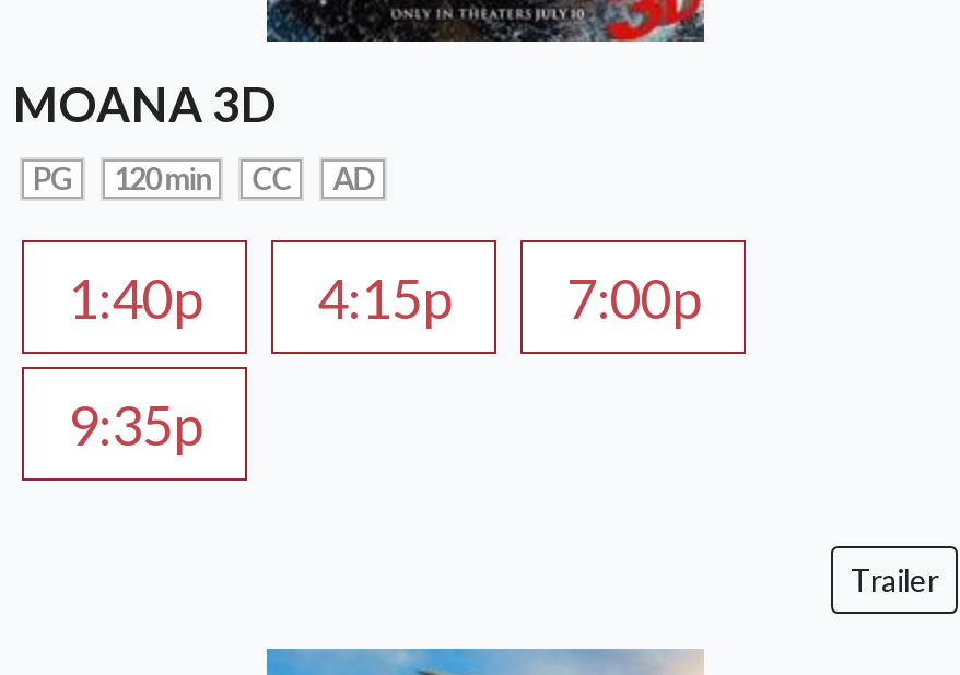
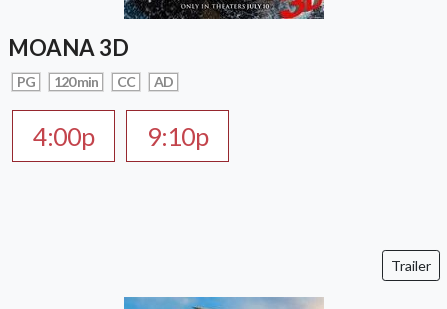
[68,265,700,457] 1:40p | 4:15p | 7:00p | 9:35p -> [33,121,208,151] 4:00p | 9:10p

